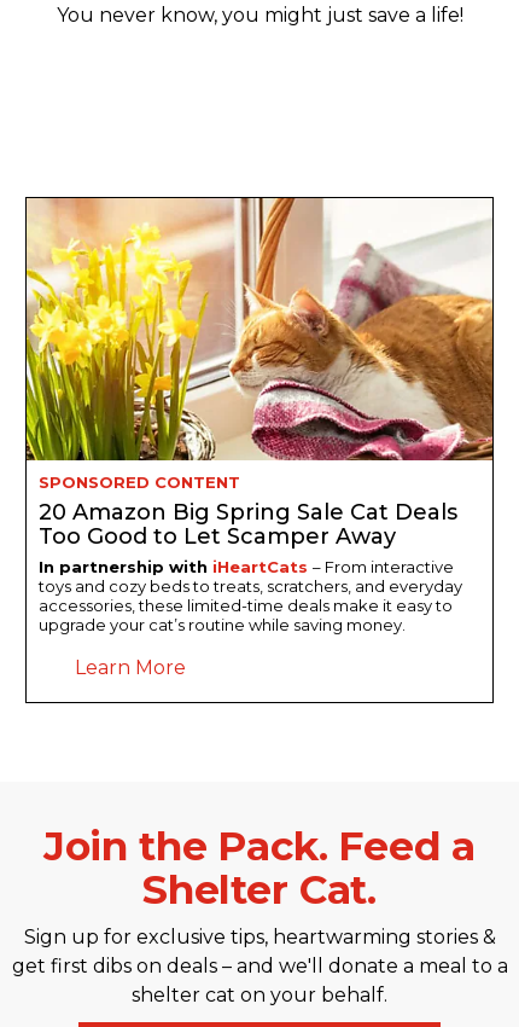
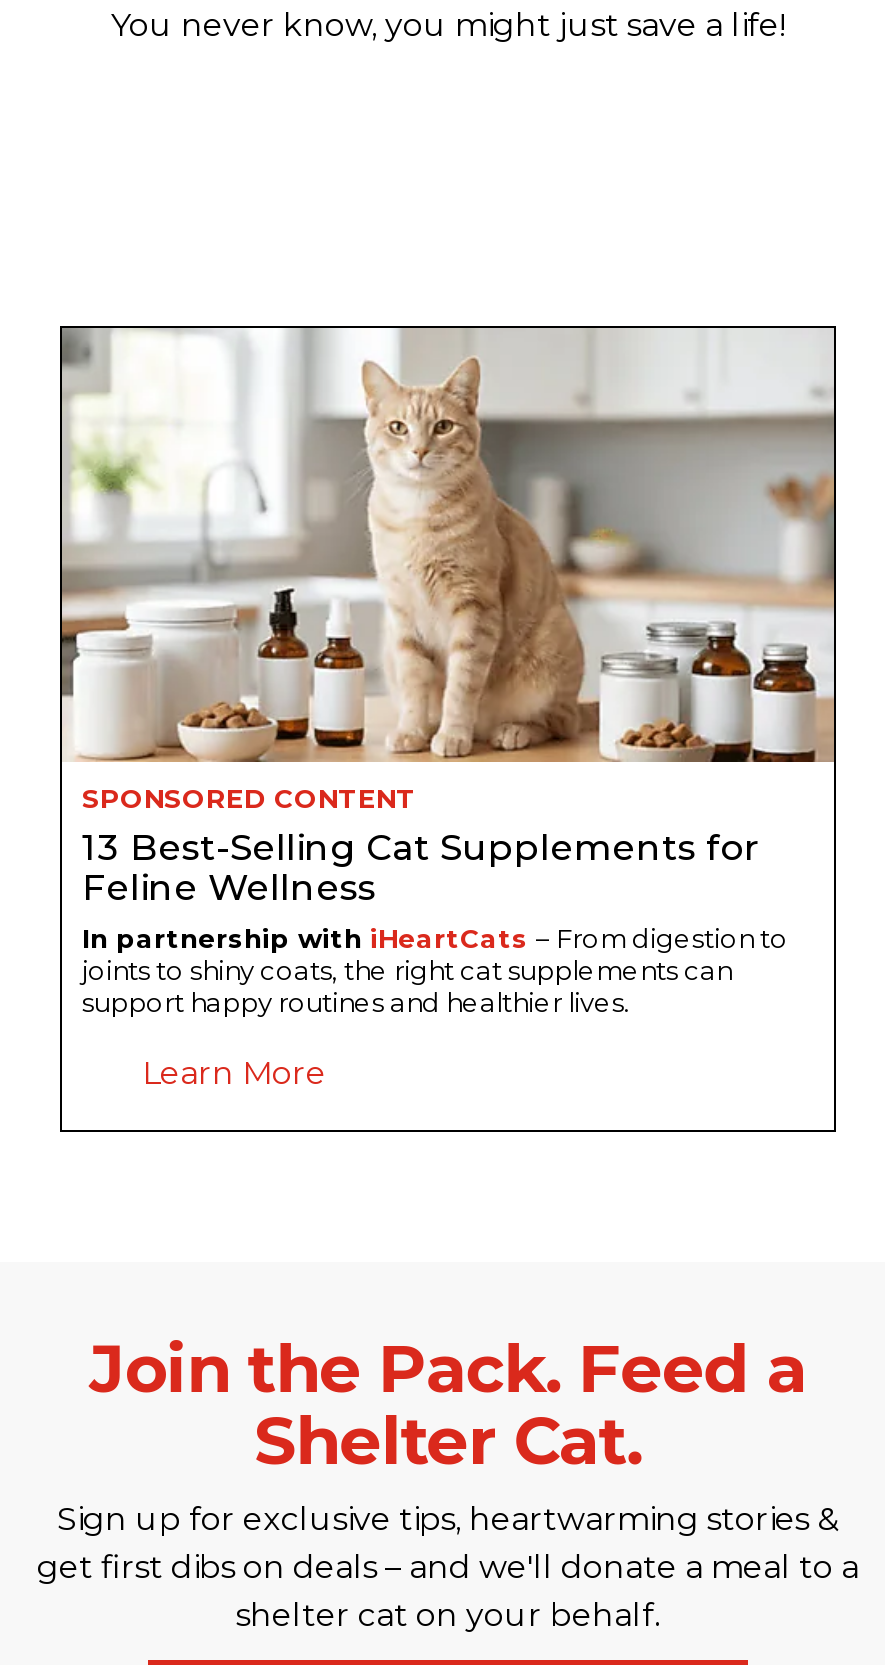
[25,197,494,635] [image] | 20 Amazon Big Spring Sale Cat Deals | Too Good to Let Scamper Away | In partnership with iHeartCats – From interactive | toys and cozy beds to treats, scratchers, and everyday | accessories, these limited-time deals make it easy to | upgrade your cat’s routine while saving money. -> [60,326,836,1018] [image] | 13 Best-Selling Cat Supplements for | Feline Wellness | In partnership with iHeartCats – From digestion to | joints to shiny coats, the right cat supplements can | support happy routines and healthier lives.

